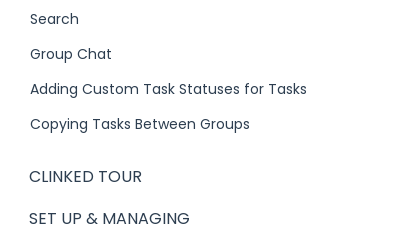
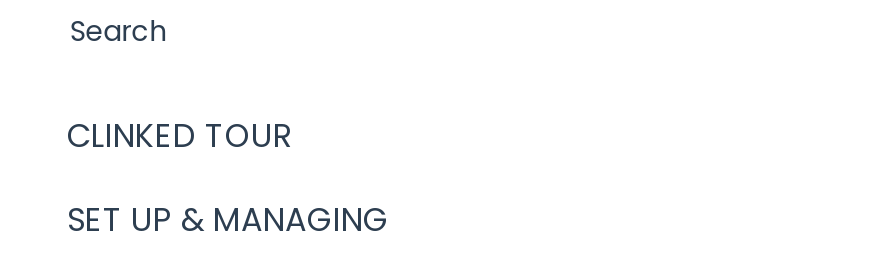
[30,44,307,134] Group Chat | Adding Custom Task Statuses for Tasks | Copying Tasks Between Groups -> none

